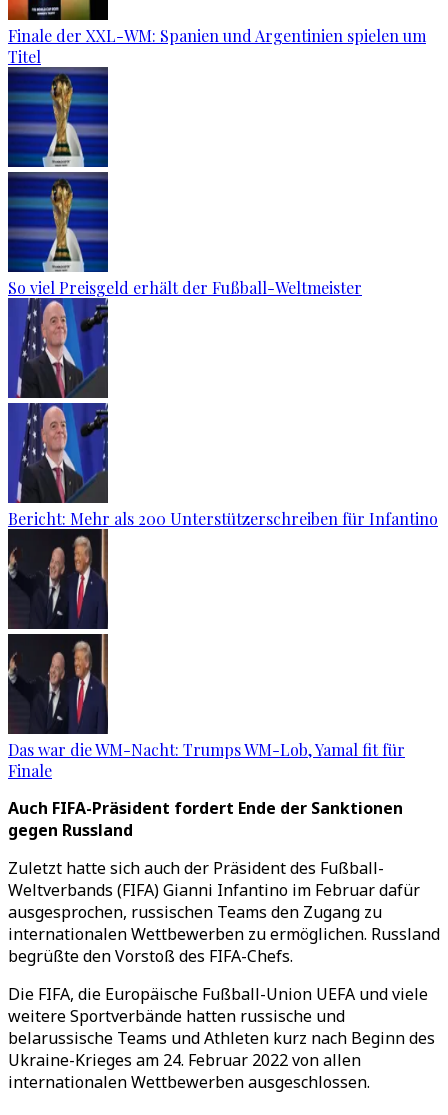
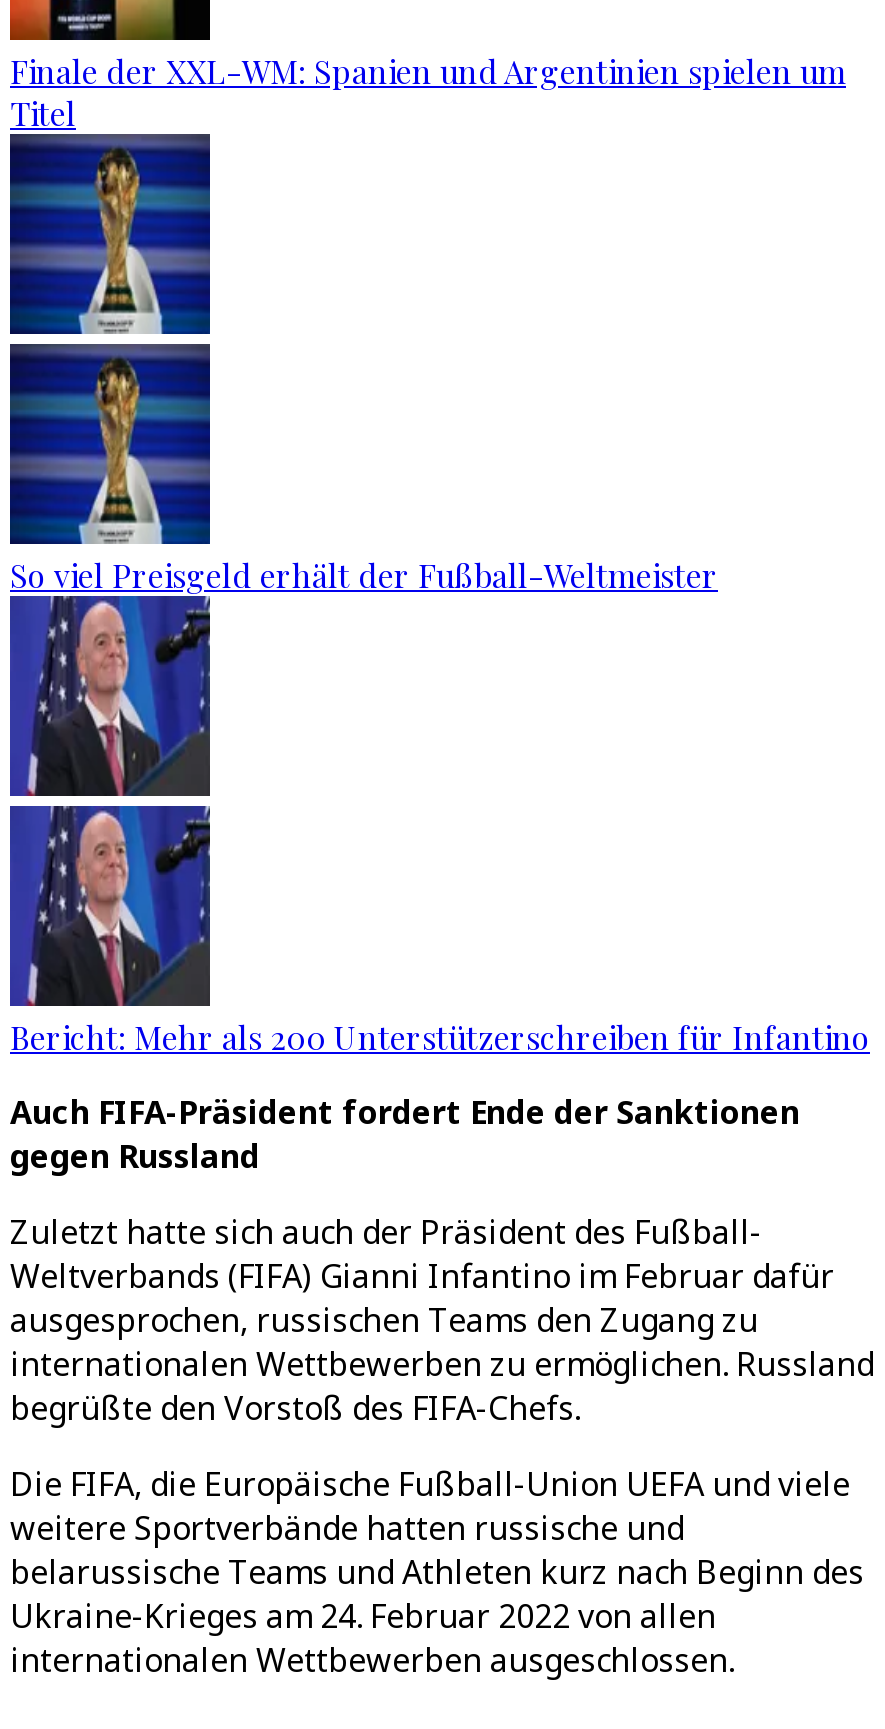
[7,532,405,781] [image] | Das war die WM-Nacht: Trumps WM-Lob, Yamal fit für | Finale -> none

